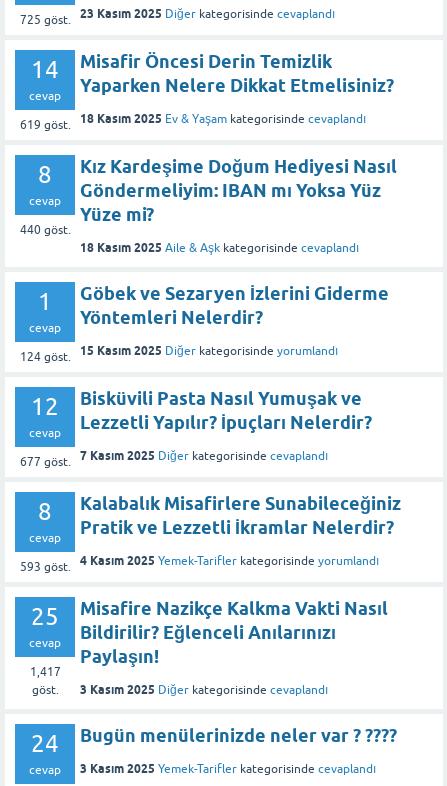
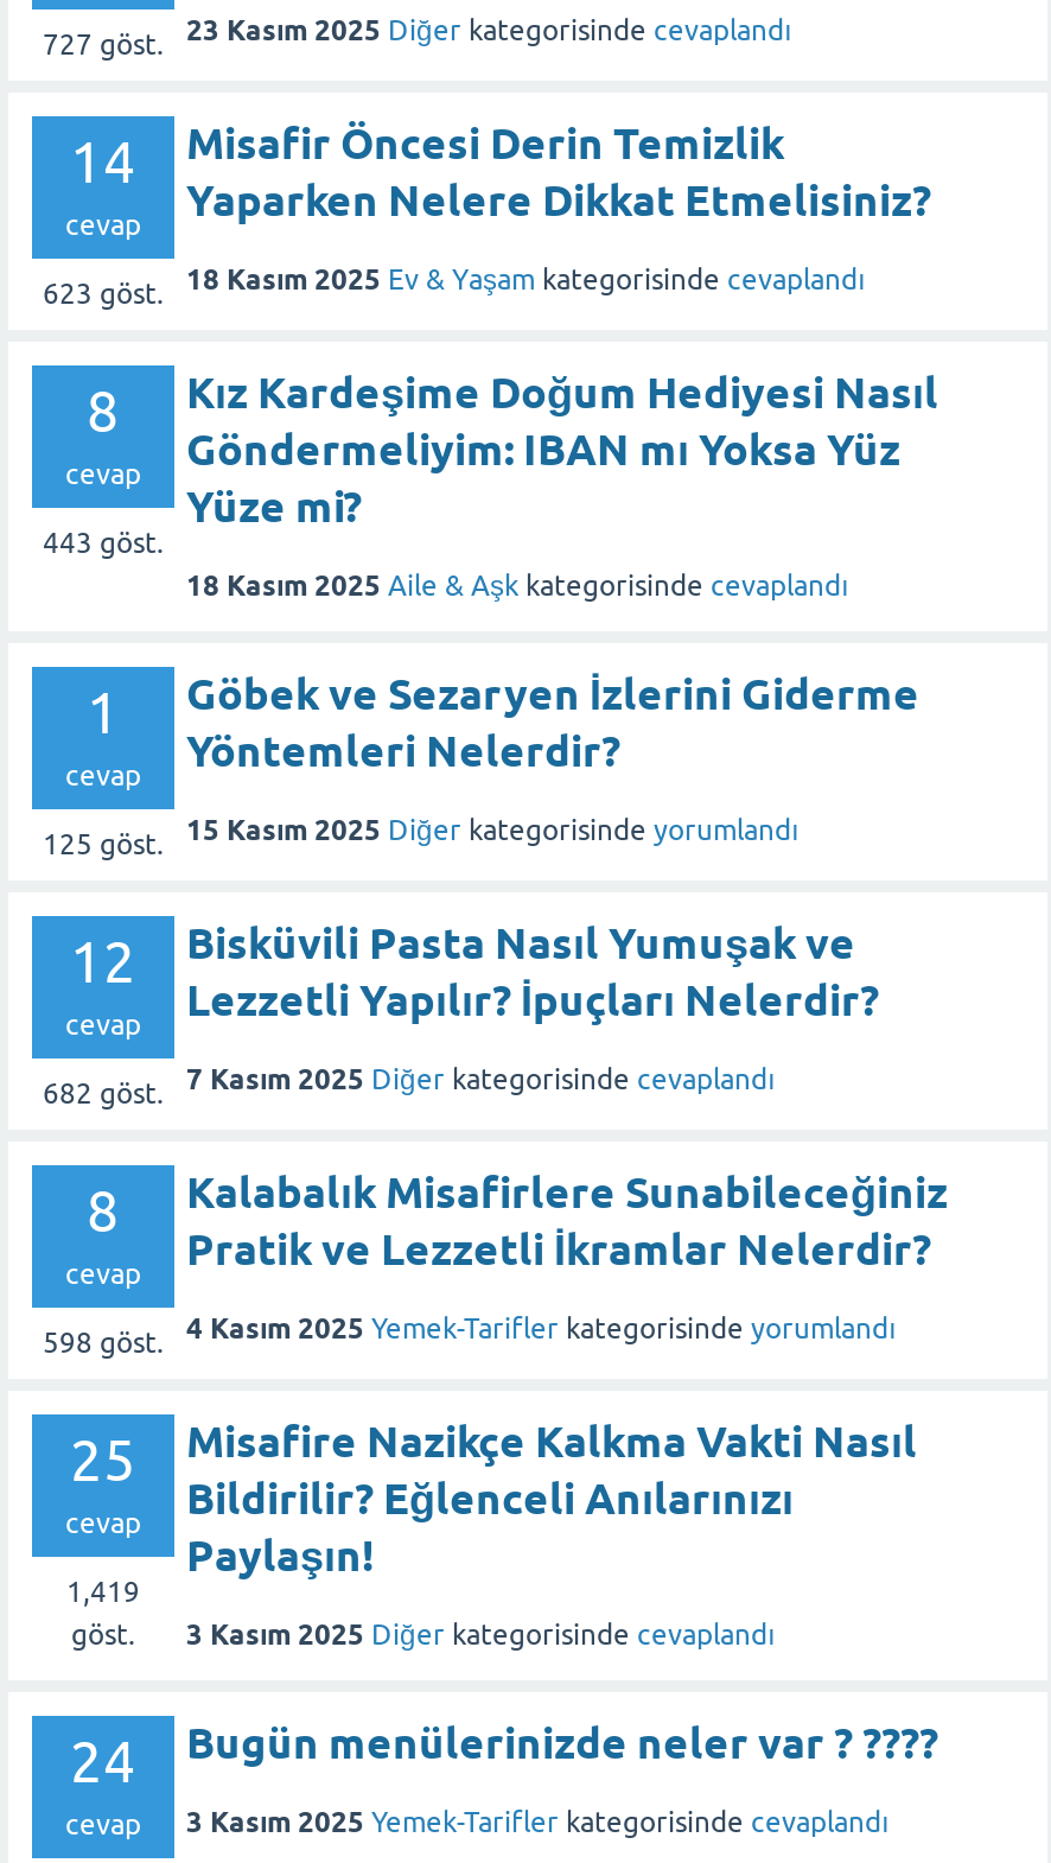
[19,6,335,27] 725 göst. 23 Kasım 2025 Diğer kategorisinde cevaplandı -> [43,11,791,61] 727 göst. 23 Kasım 2025 Diğer kategorisinde cevaplandı
[19,111,366,132] 619 göst. 18 Kasım 2025 Ev & Yaşam kategorisinde cevaplandı -> [43,261,865,310] 623 göst. 18 Kasım 2025 Ev & Yaşam kategorisinde cevaplandı
[19,223,70,237] 440 göst. -> [43,526,164,560] 443 göst.
[19,343,338,364] 124 göst. 15 Kasım 2025 Diğer kategorisinde yorumlandı -> [43,811,798,861] 125 göst. 15 Kasım 2025 Diğer kategorisinde yorumlandı
[19,448,328,469] 677 göst. 7 Kasım 2025 Diğer kategorisinde cevaplandı -> [43,1060,775,1110] 682 göst. 7 Kasım 2025 Diğer kategorisinde cevaplandı
[19,553,379,574] 593 göst. 4 Kasım 2025 Yemek-Tarifler kategorisinde yorumlandı -> [43,1310,896,1359] 598 göst. 4 Kasım 2025 Yemek-Tarifler kategorisinde yorumlandı
[29,665,60,679] 1,417 -> [66,1575,140,1609] 1,419

